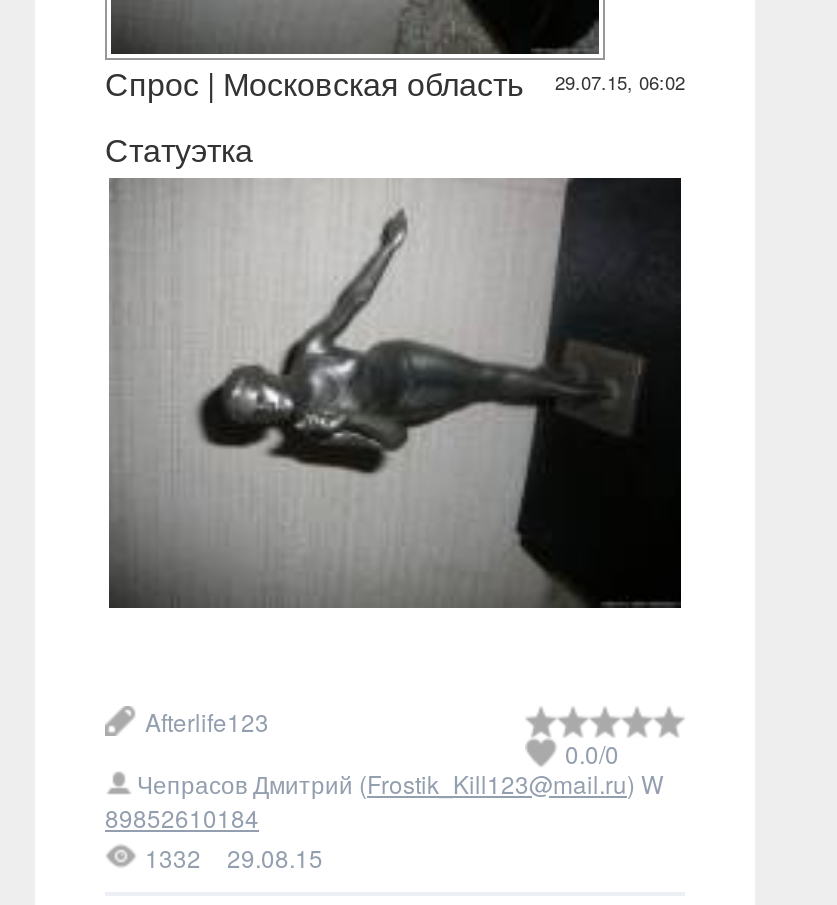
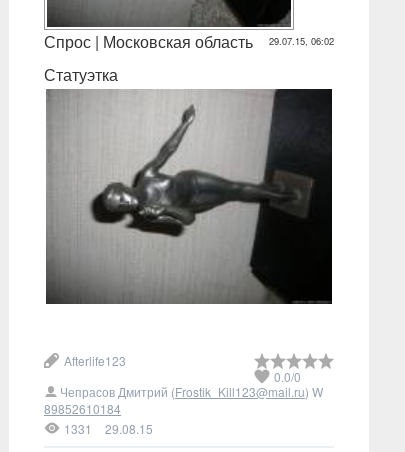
[145,840,323,874] 1332 29.08.15 -> [64,420,153,437] 1331 29.08.15

